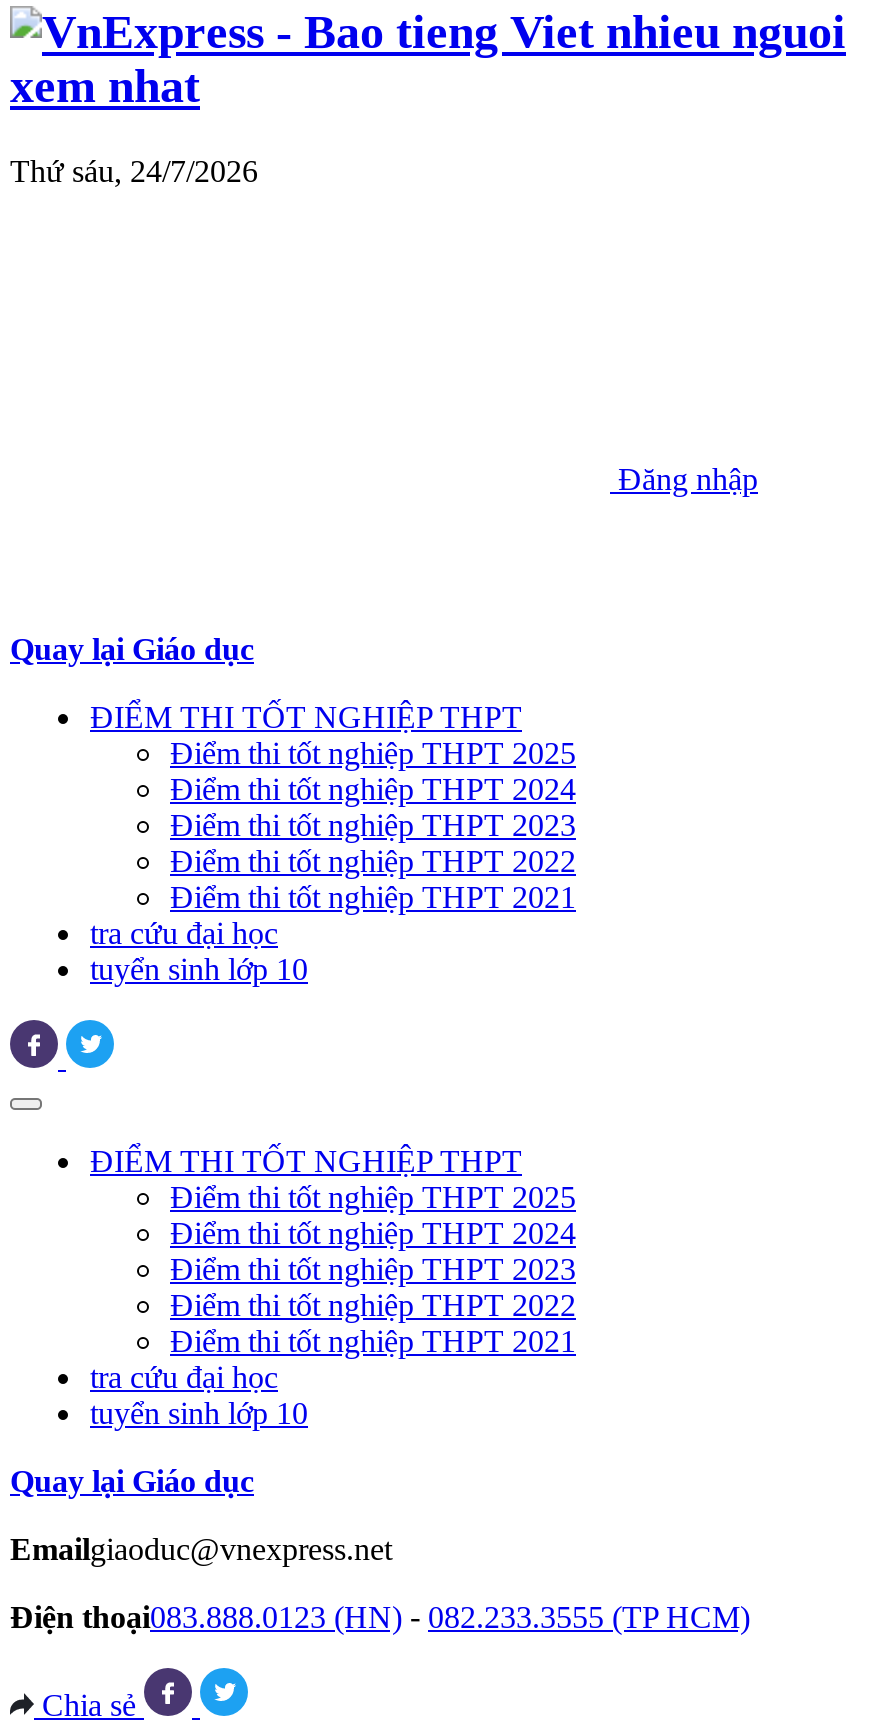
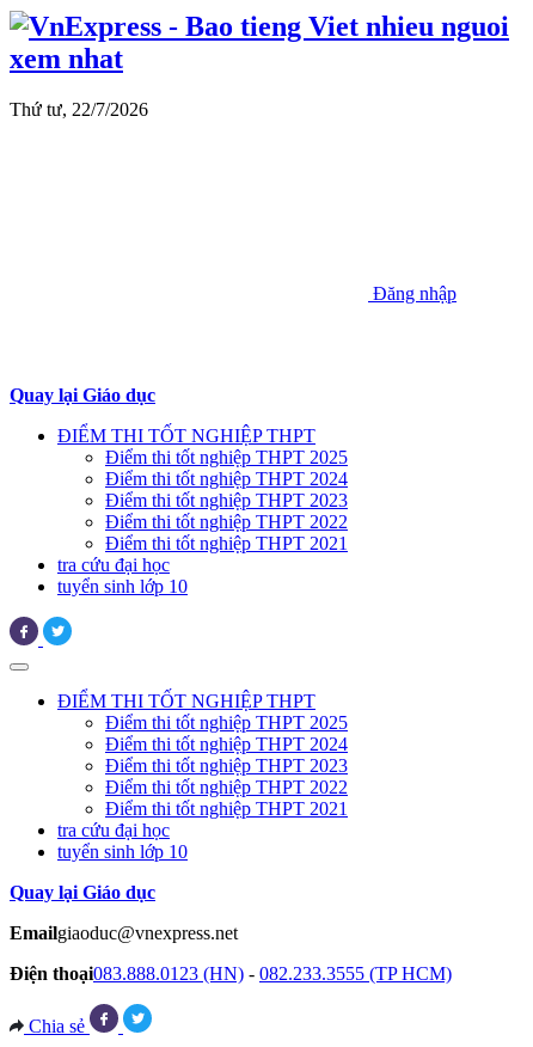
[10,154,258,188] Thứ sáu, 24/7/2026 -> [10,99,148,119] Thứ tư, 22/7/2026

